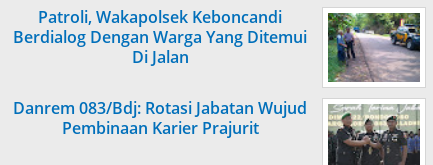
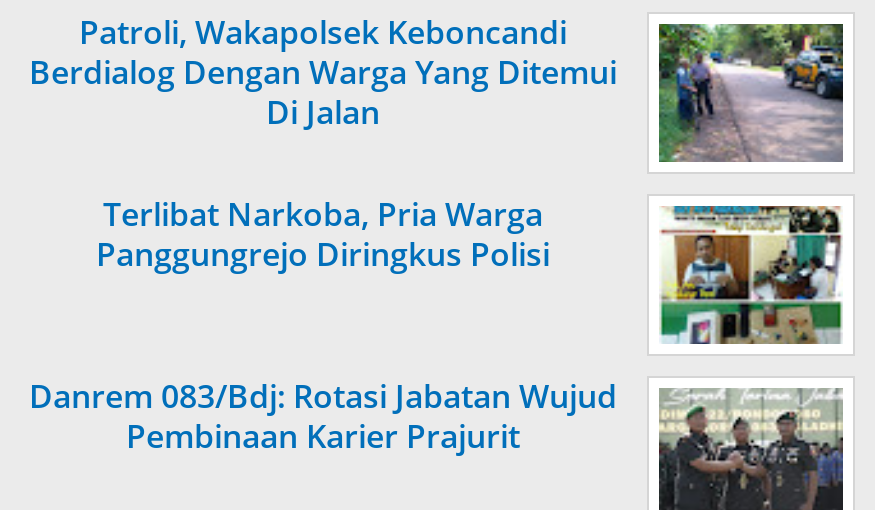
none -> [96,192,550,276] Terlibat Narkoba, Pria Warga | Panggungrejo Diringkus Polisi
none -> [659,204,843,344] [image]

